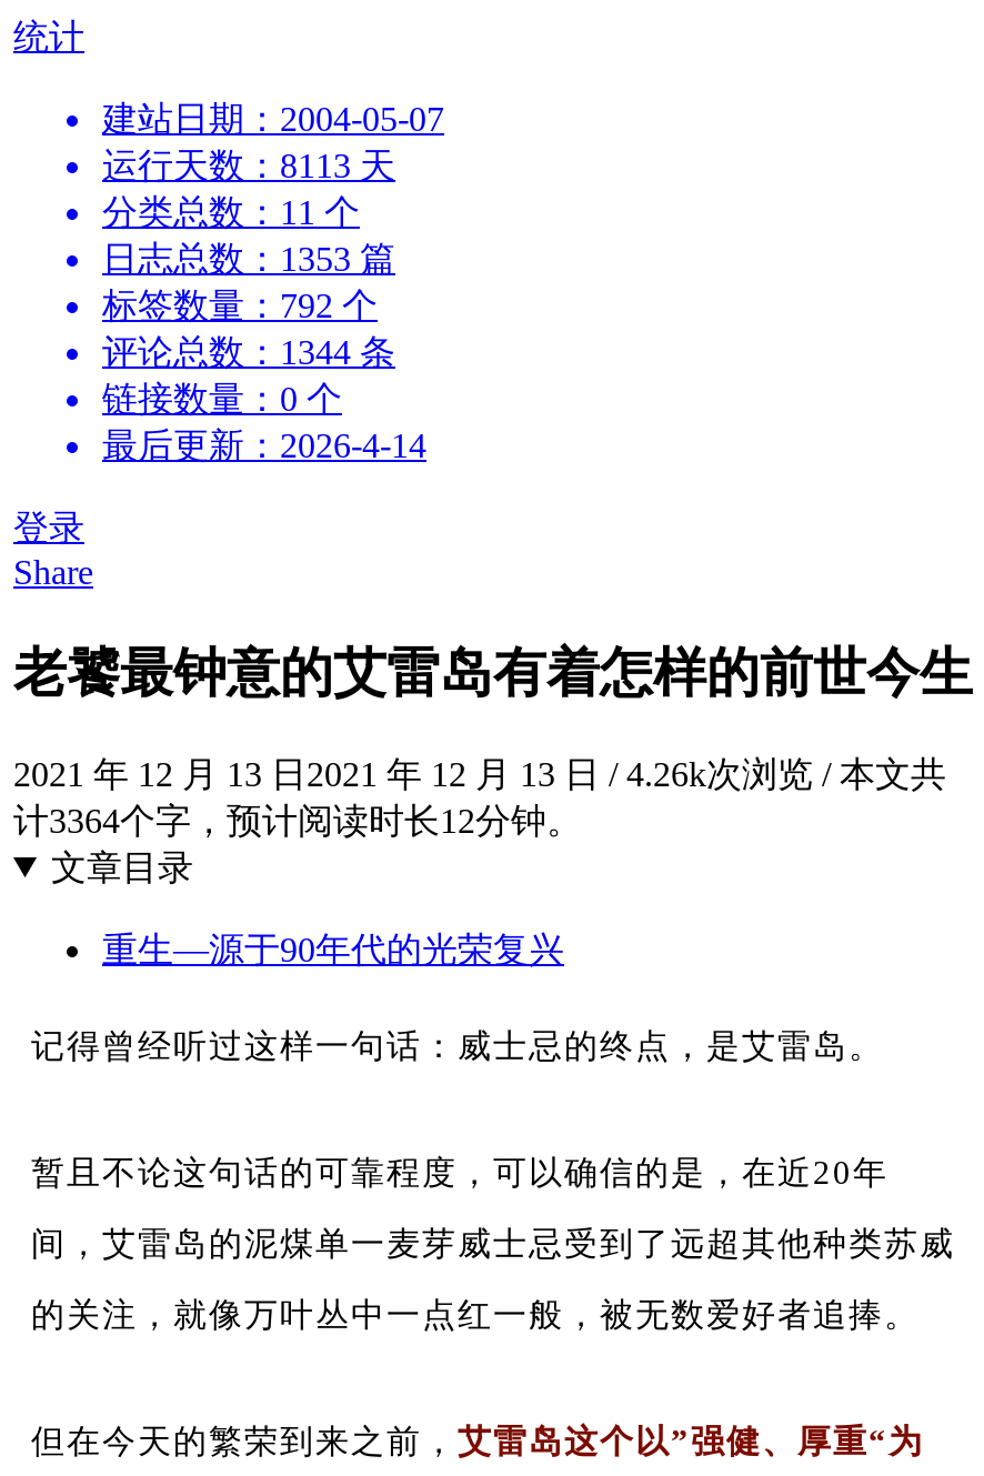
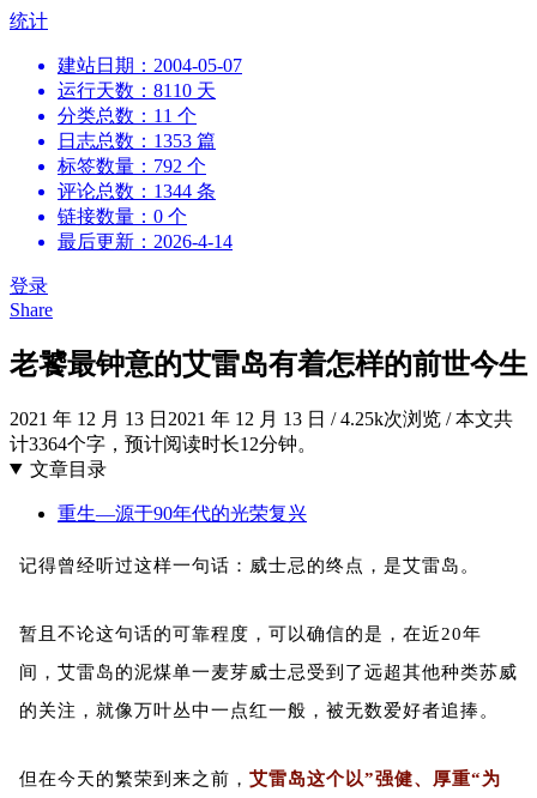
[102,147,395,184] 运行天数：8113 天 -> [58,80,216,101] 运行天数：8110 天
[13,755,946,793] 2021 年 12 月 13 日2021 年 12 月 13 日 / 4.26k次浏览/本文共 -> [10,408,513,429] 2021 年 12 月 13 日2021 年 12 月 13 日 / 4.25k次浏览/本文共

